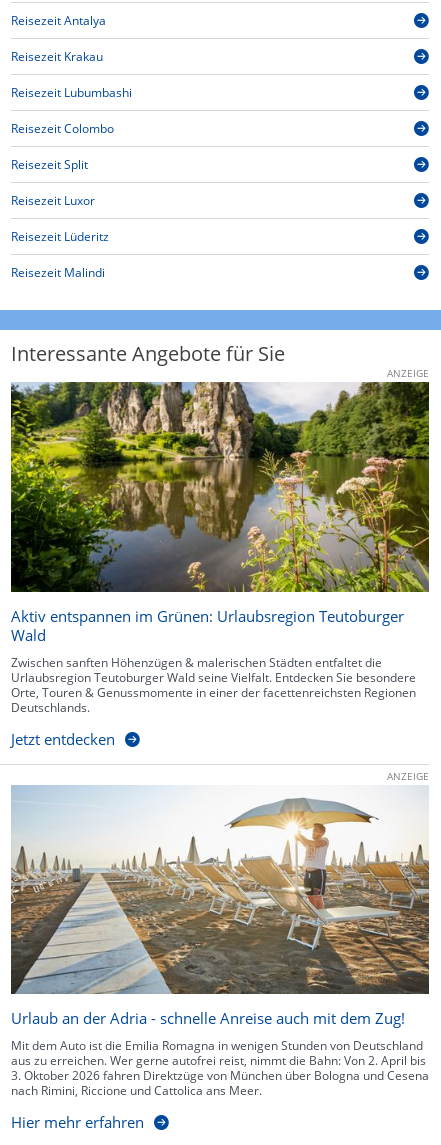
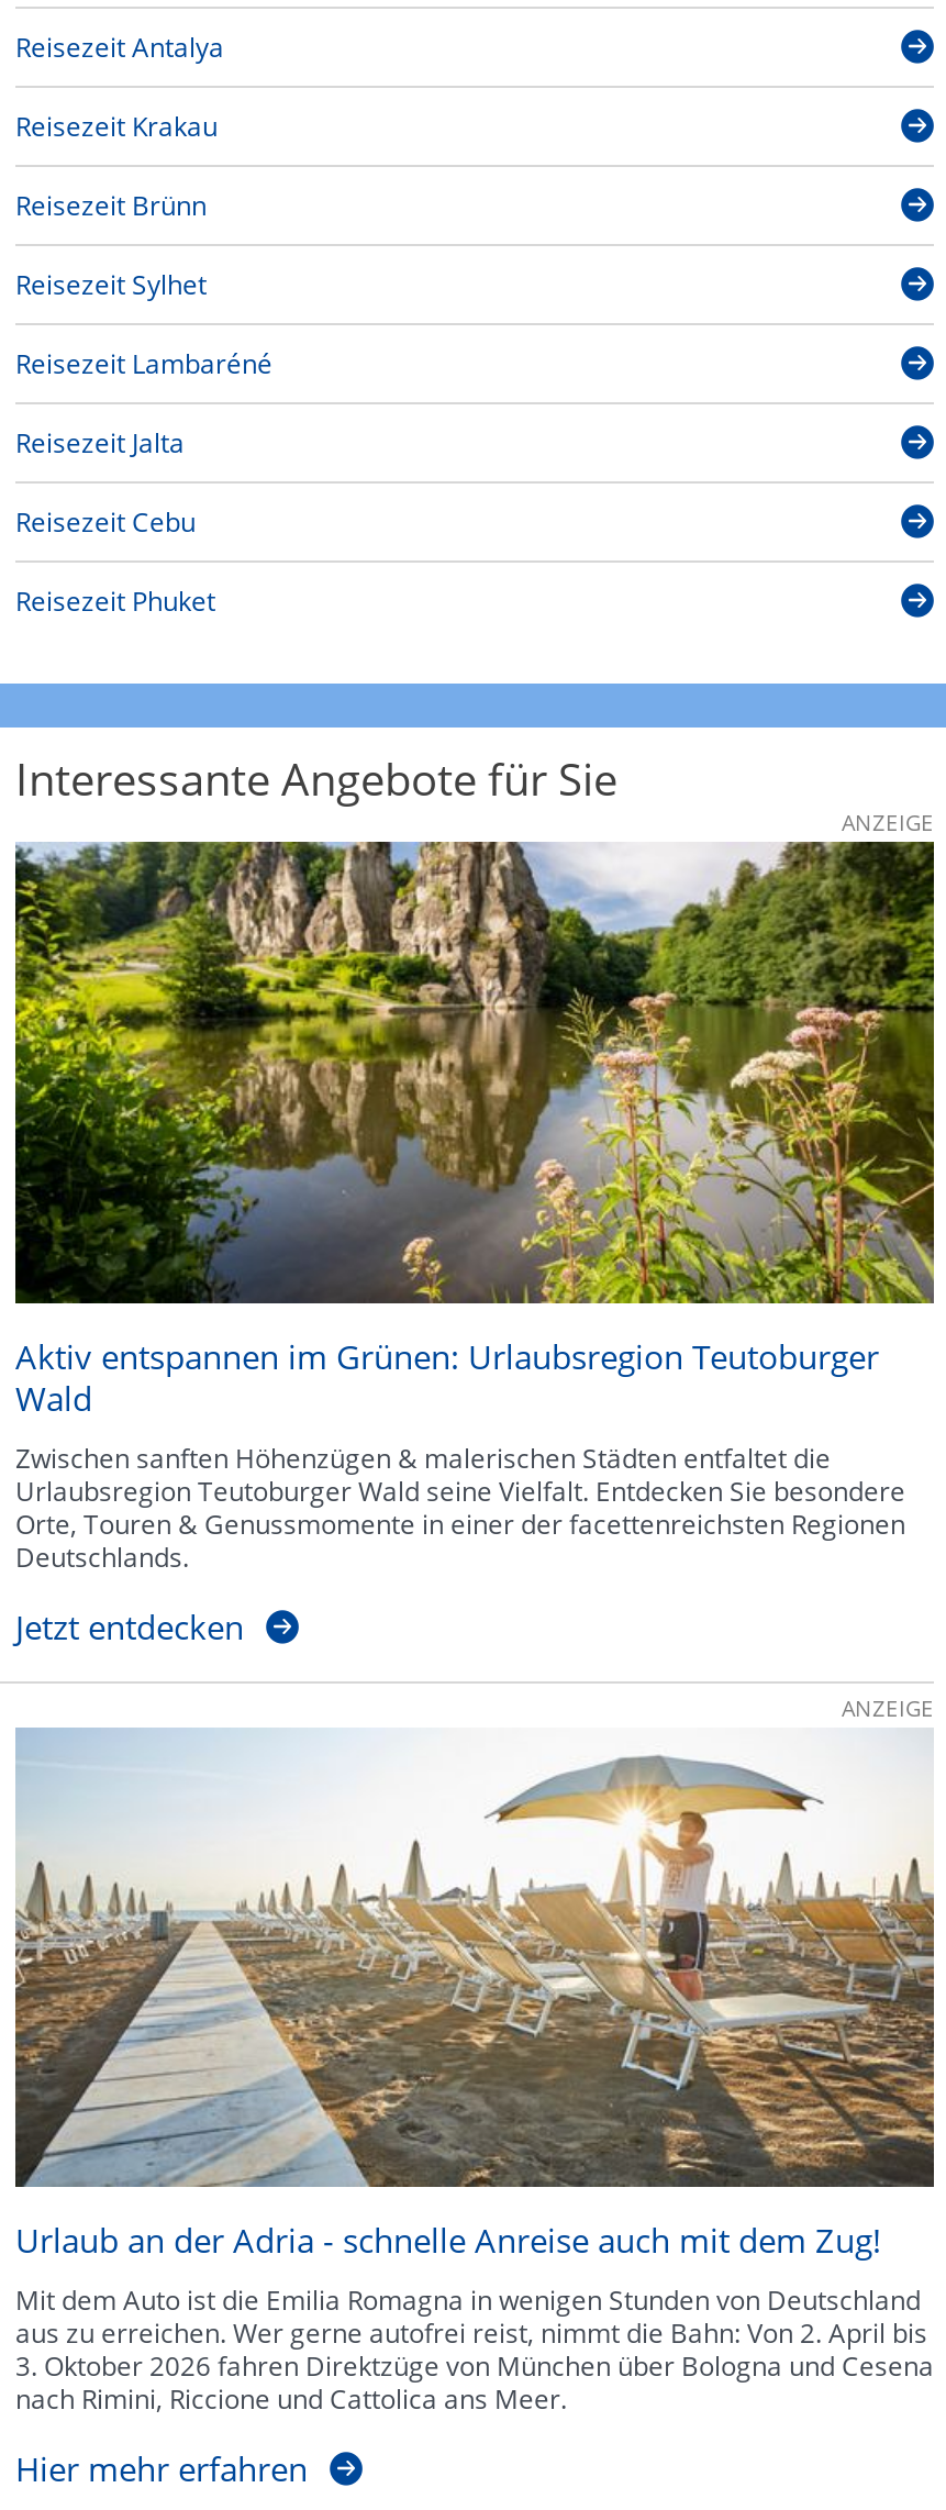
[11,84,132,101] Reisezeit Lubumbashi -> [15,187,207,225] Reisezeit Brünn
[11,120,114,137] Reisezeit Colombo -> [15,266,207,304] Reisezeit Sylhet
[11,156,88,173] Reisezeit Split -> [15,346,272,383] Reisezeit Lambaréné
[11,192,95,209] Reisezeit Luxor -> [15,425,185,462] Reisezeit Jalta
[11,228,109,245] Reisezeit Lüderitz -> [15,504,196,541] Reisezeit Cebu
[11,264,105,281] Reisezeit Malindi -> [15,583,215,620] Reisezeit Phuket

